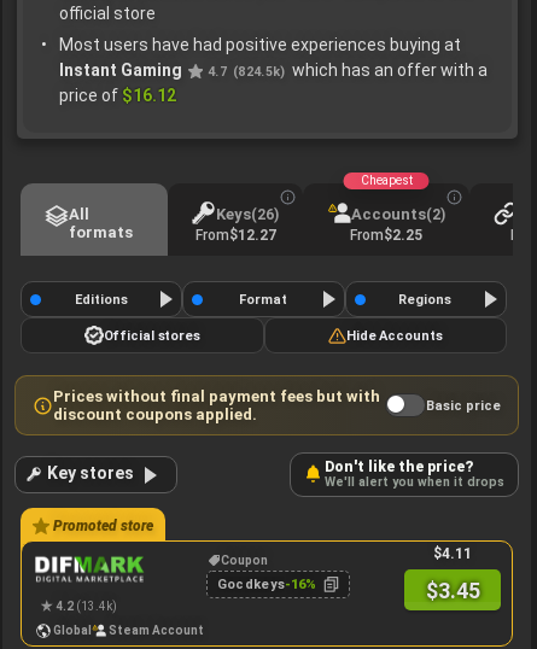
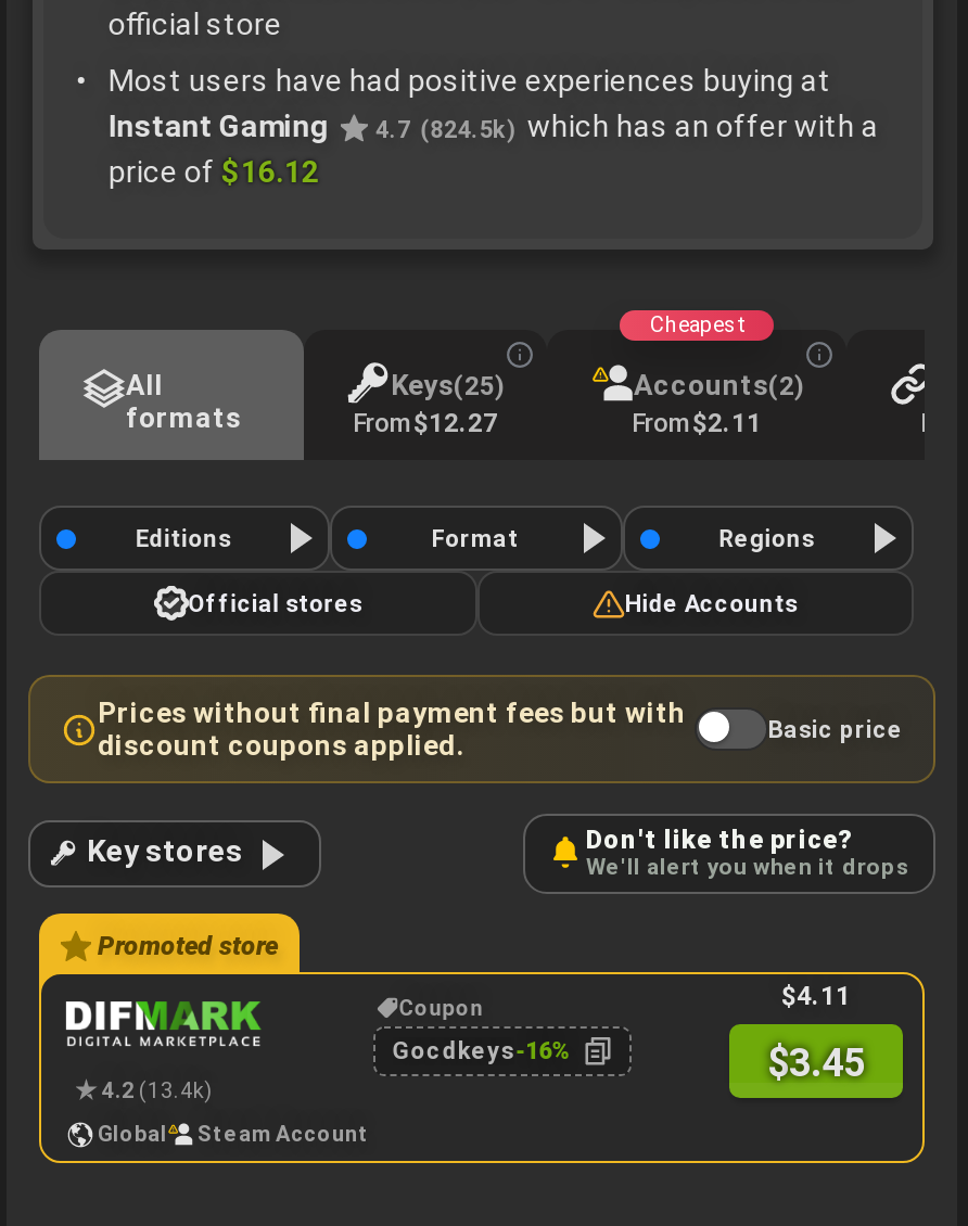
[216,205,279,223] Keys(26) -> [391,369,504,401] Keys(25)
[350,226,422,243] From $2.25 -> [632,407,762,437] From $2.11

